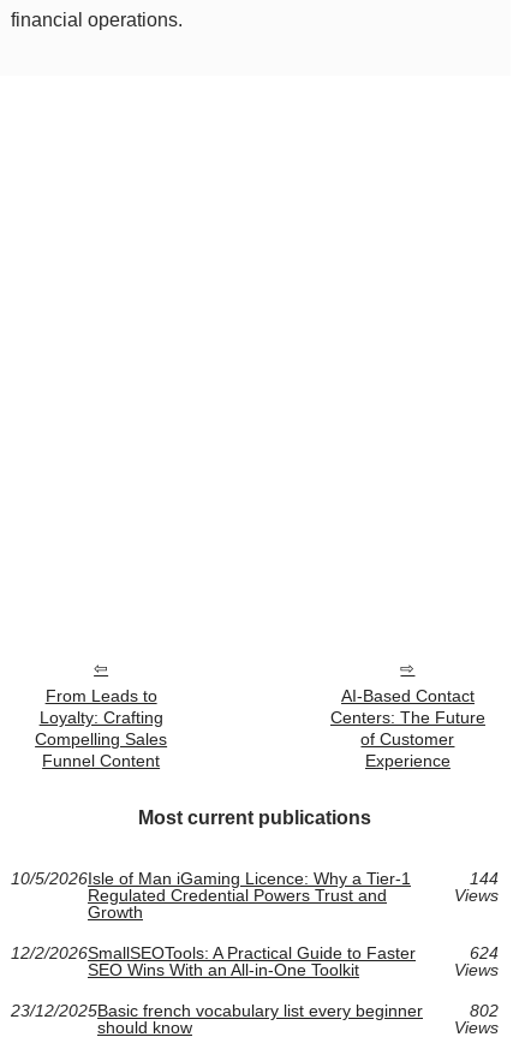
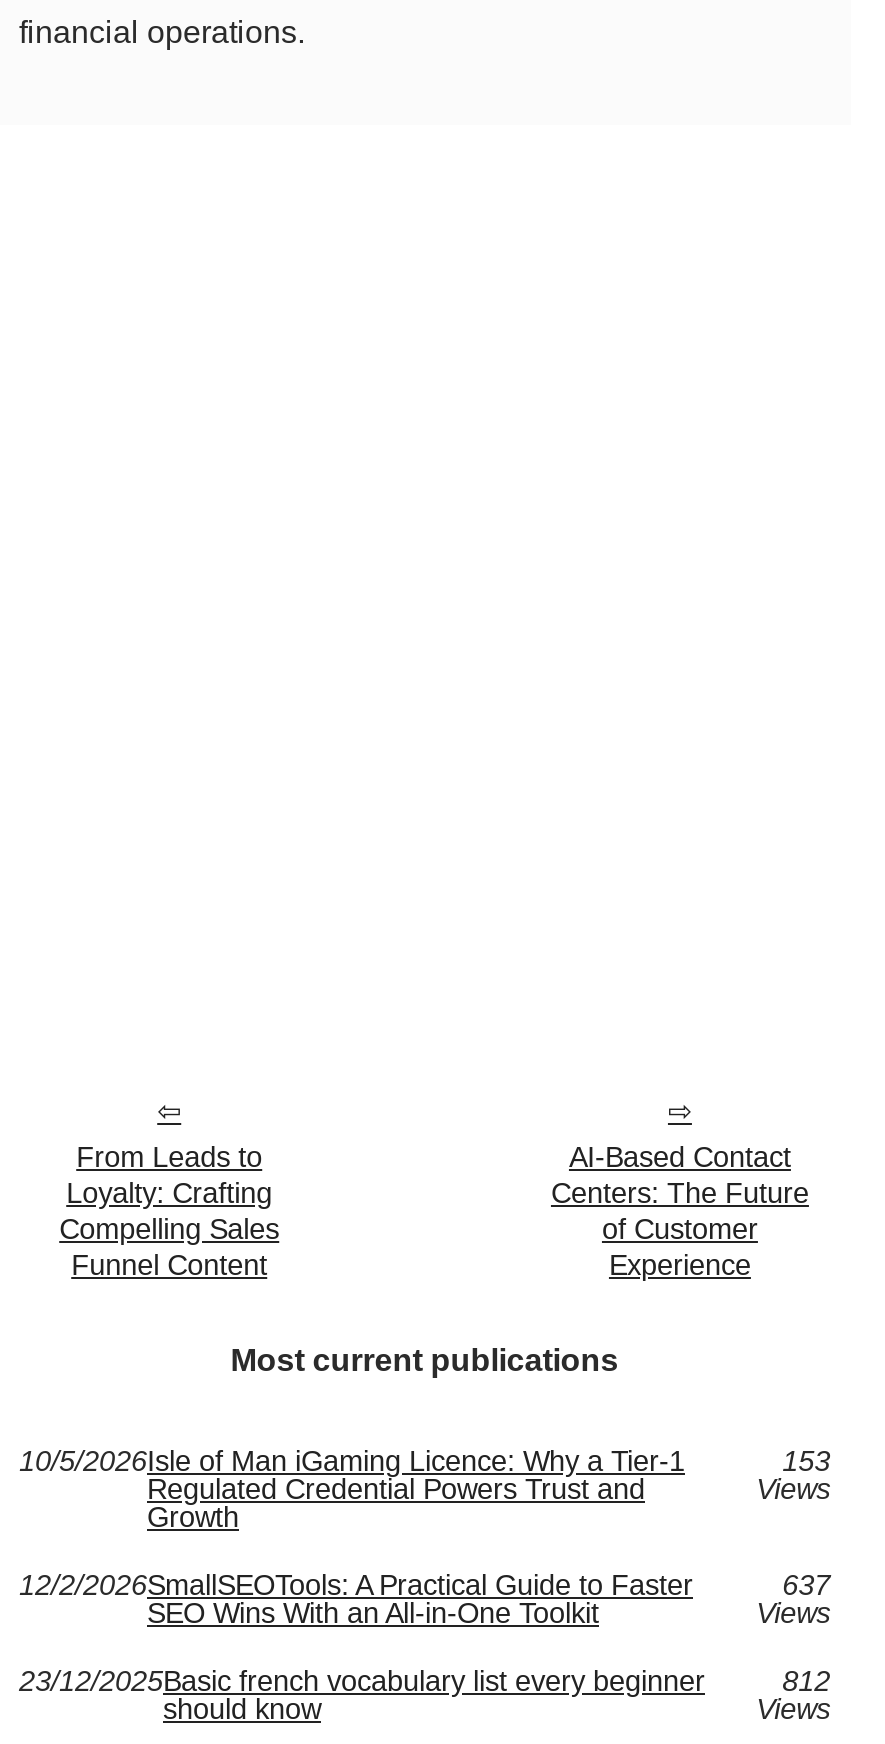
[469,869,498,888] 144 -> [782,1446,830,1478] 153
[469,944,498,963] 624 -> [782,1570,830,1602] 637
[469,1001,498,1021] 802 -> [782,1666,830,1698] 812

